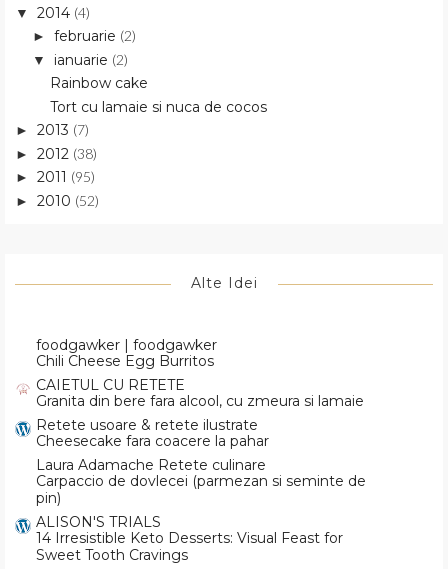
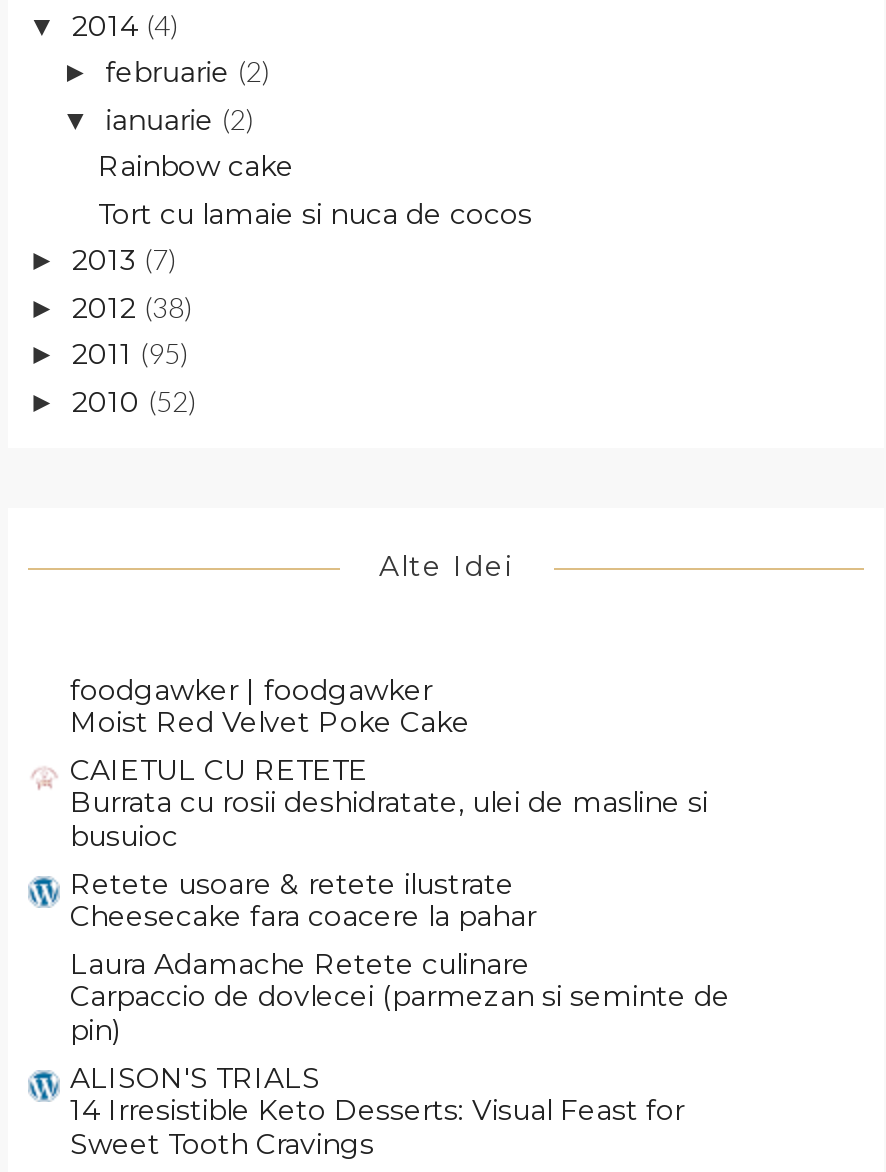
[36,352,214,370] Chili Cheese Egg Burritos -> [70,704,470,740] Moist Red Velvet Poke Cake
[36,392,364,410] Granita din bere fara alcool, cu zmeura si lamaie -> [70,784,708,854] Burrata cu rosii deshidratate, ulei de masline si | busuioc

